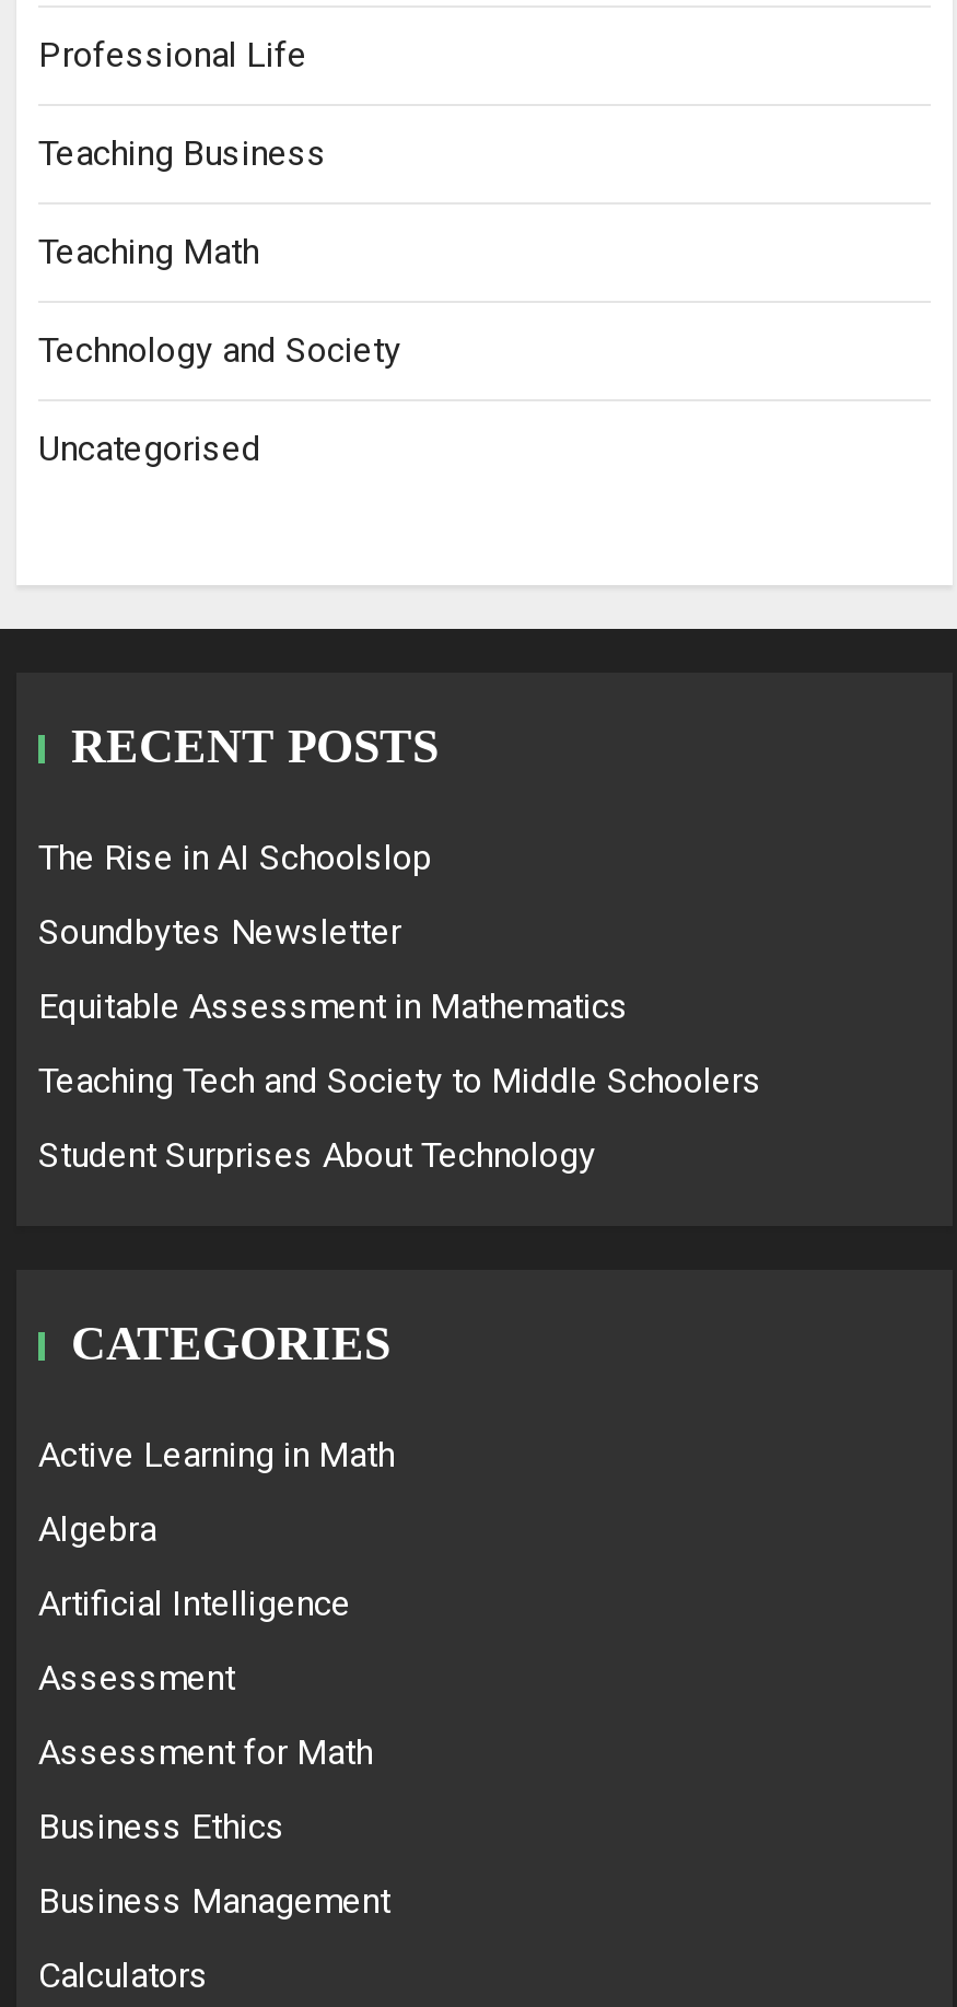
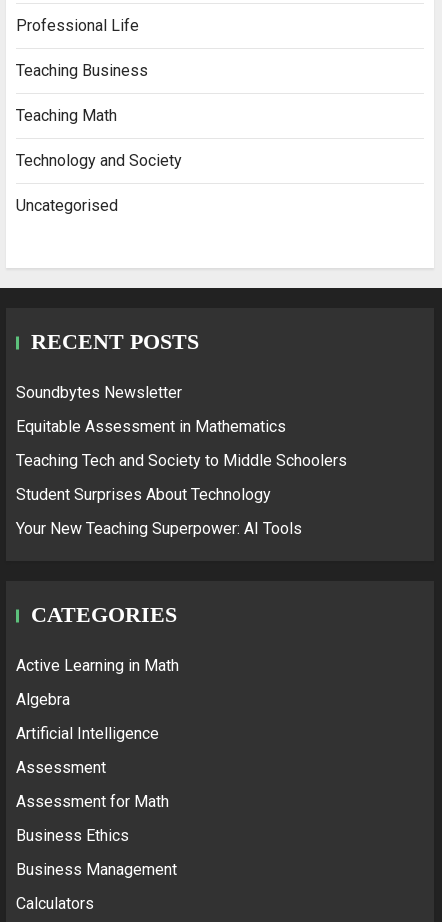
[38,836,432,878] The Rise in AI Schoolslop -> none
moved [38,911,762,1175] -> [16,383,347,504]: Soundbytes Newsletter | Equitable Assessment in Mathematics | Teaching Tech and Society to Middle Schoolers | Student Surprises About Technology
none -> [16,519,302,538] Your New Teaching Superpower: AI Tools

